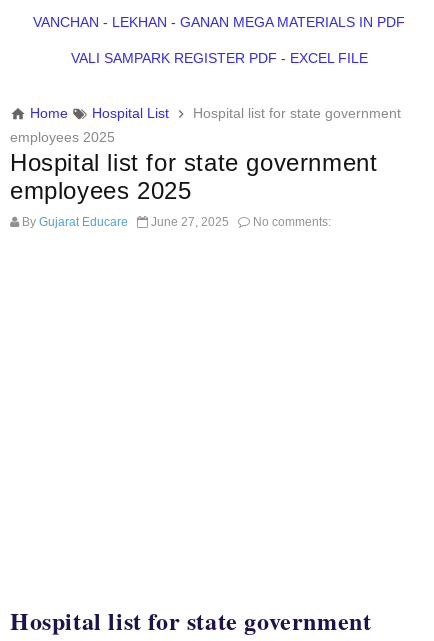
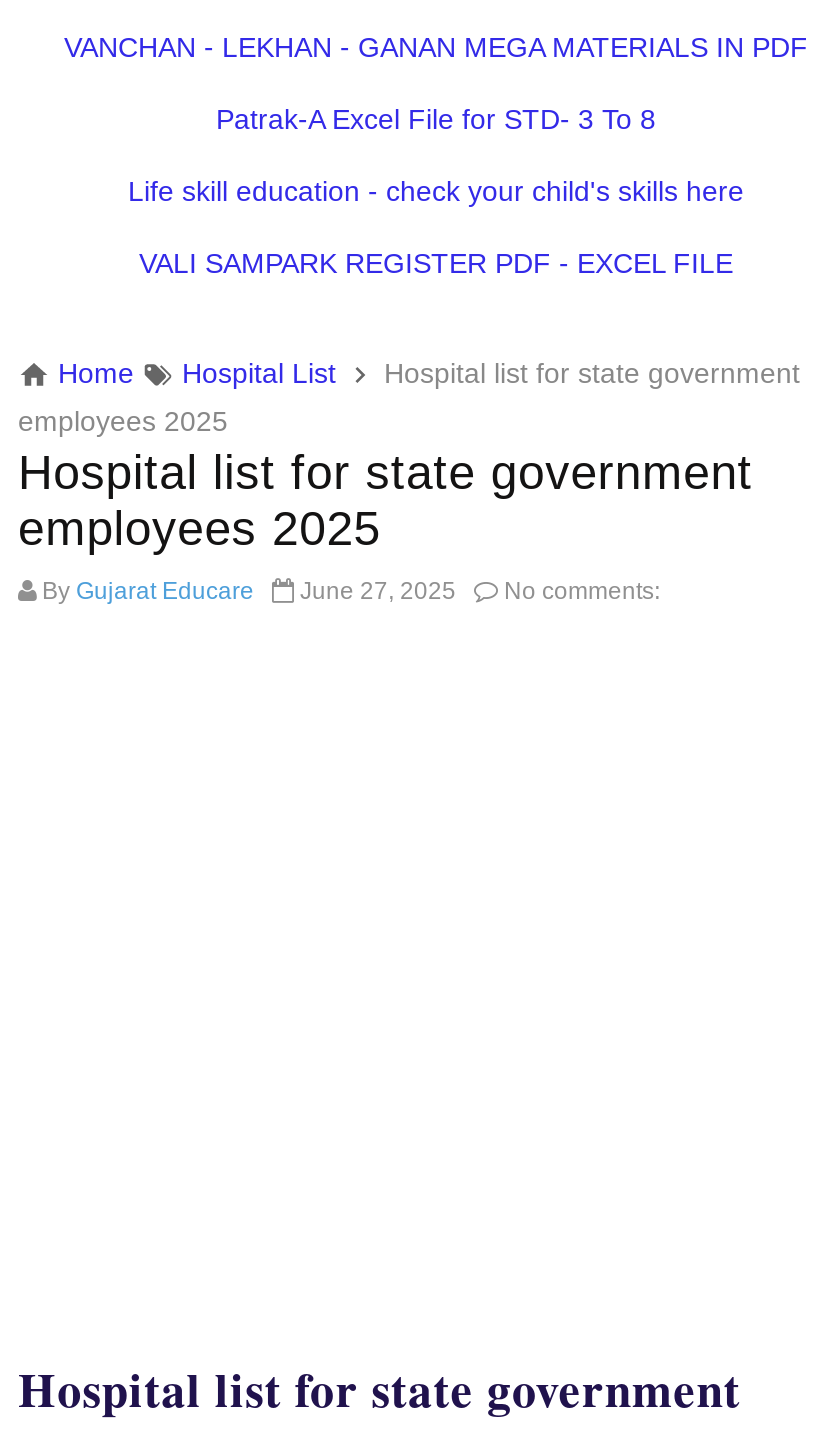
none -> [128,103,744,207] Patrak-A Excel File for STD- 3 To 8 | Life skill education - check your child's skills here

